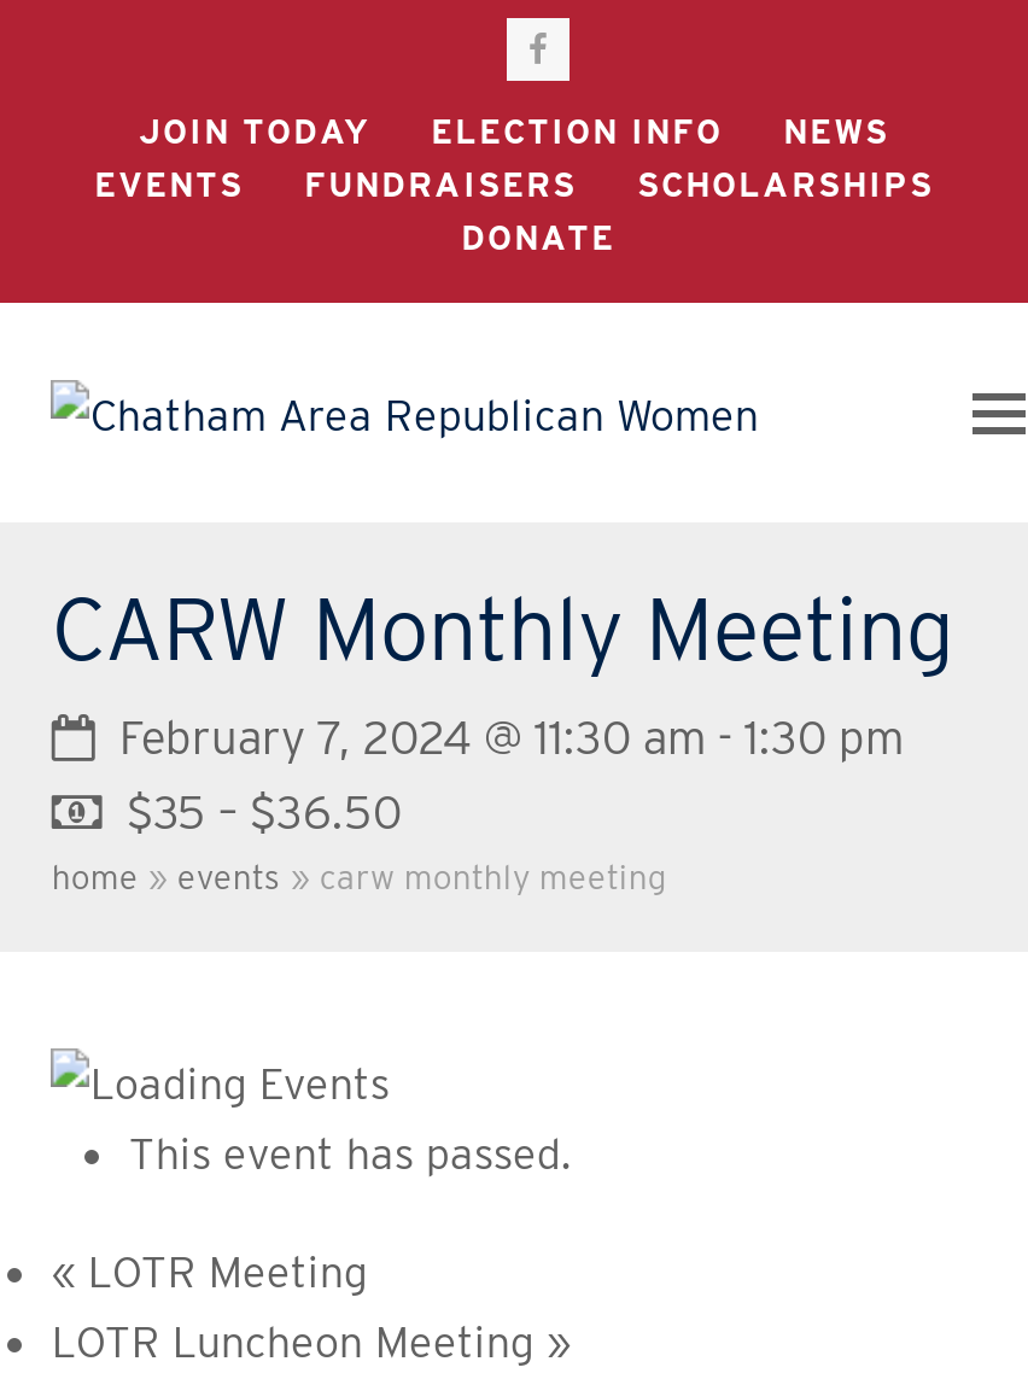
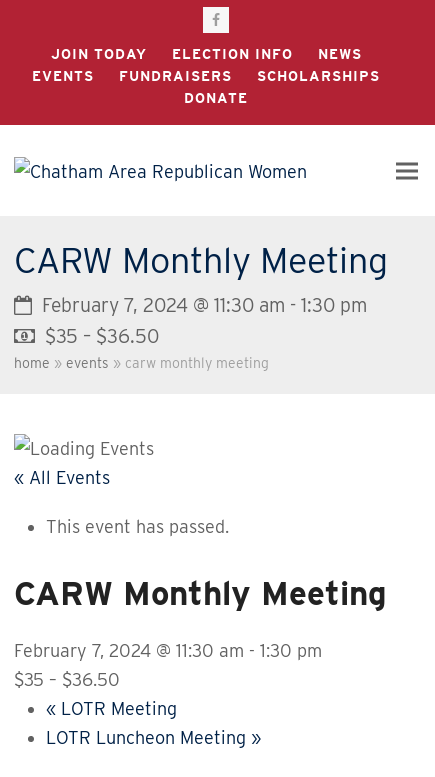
none -> [14,467,110,488] « All Events
none -> [14,573,387,690] CARW Monthly Meeting | February 7, 2024 @ 11:30 am - 1:30 pm | $35 – $36.50

